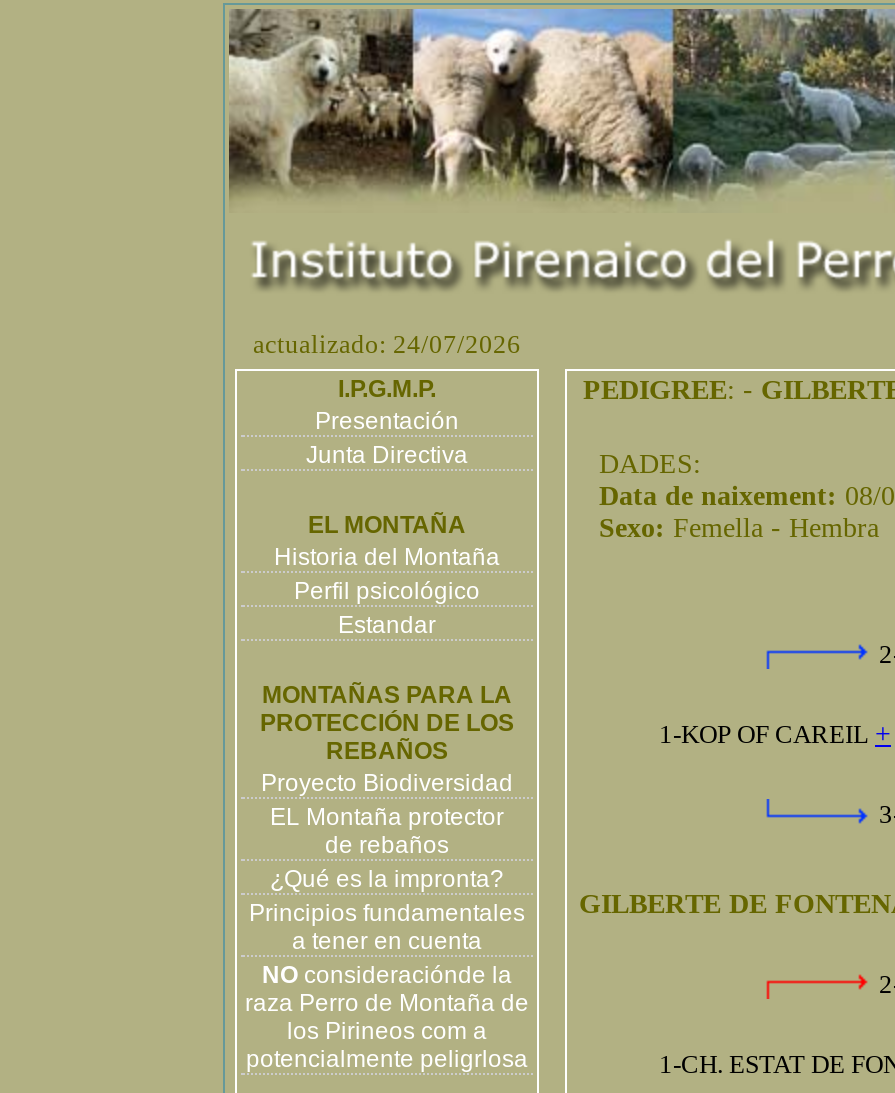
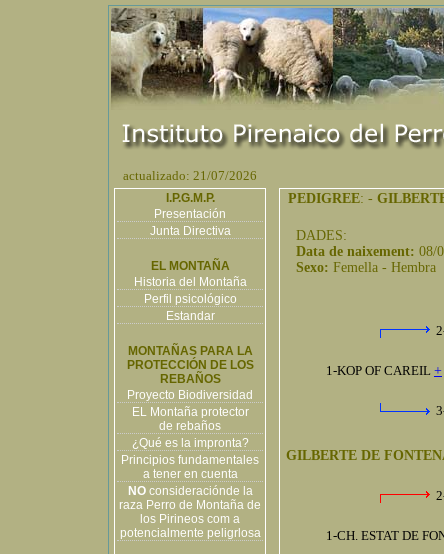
[235,329,521,359] actualizado: 24/07/2026 -> [114,168,257,183] actualizado: 21/07/2026

